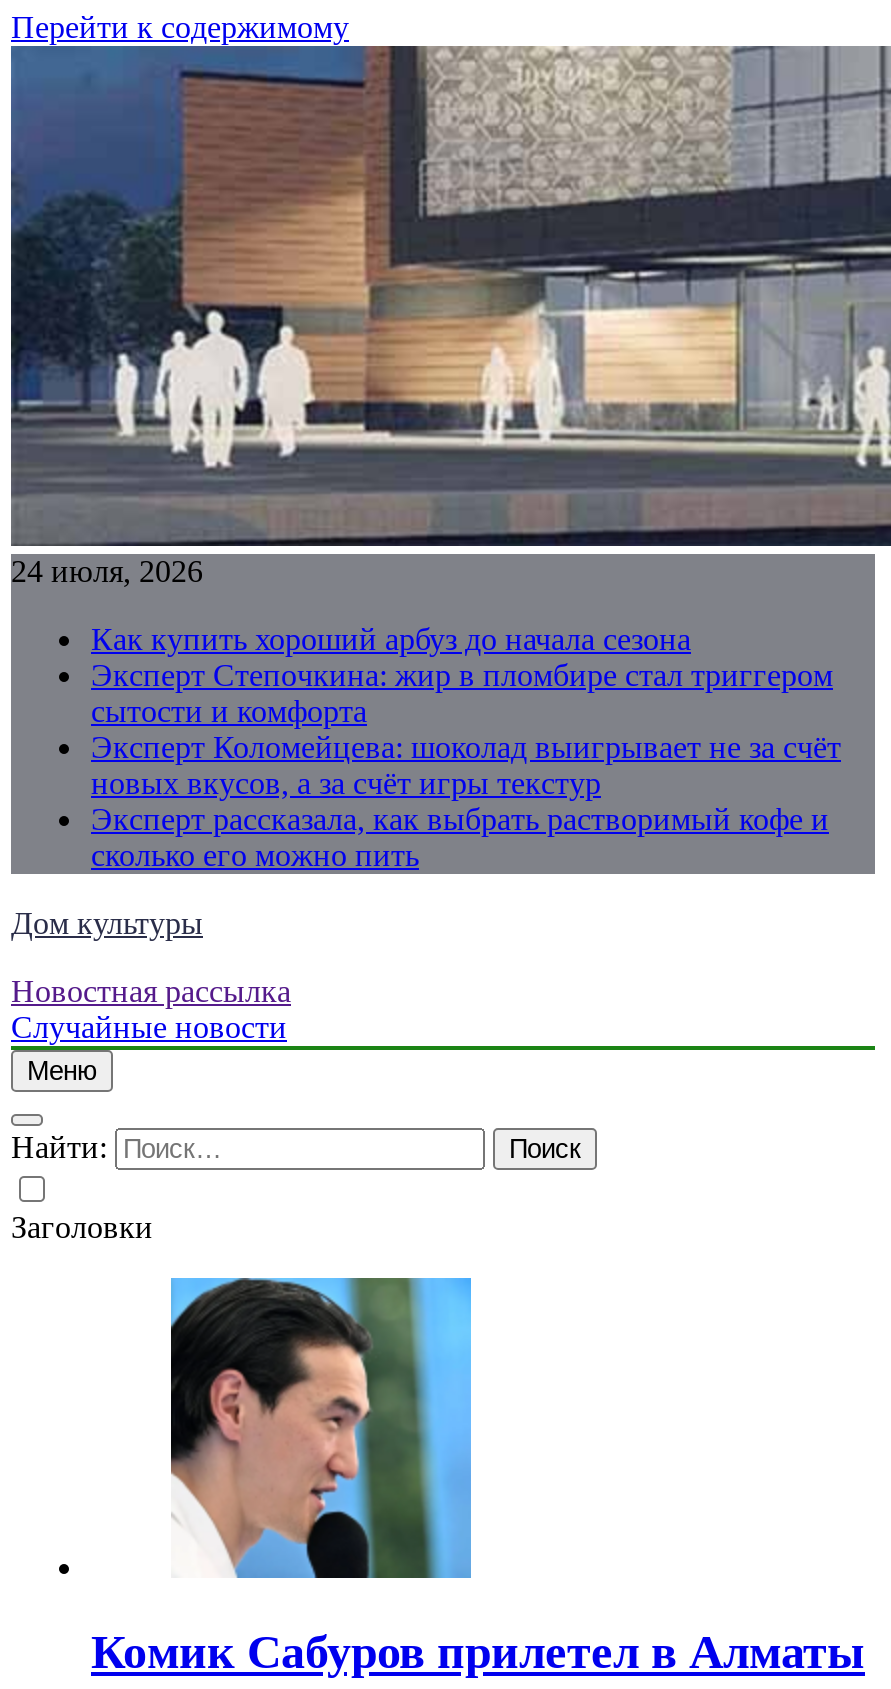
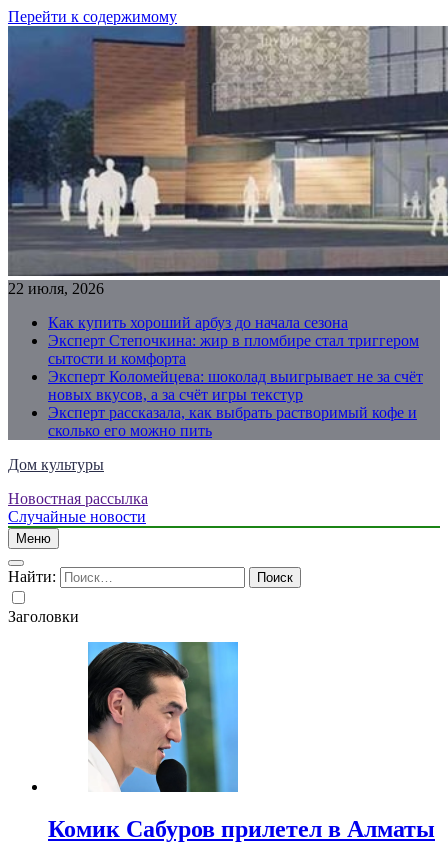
[11,554,203,588] 24 июля, 2026 -> [8,280,104,297] 22 июля, 2026

